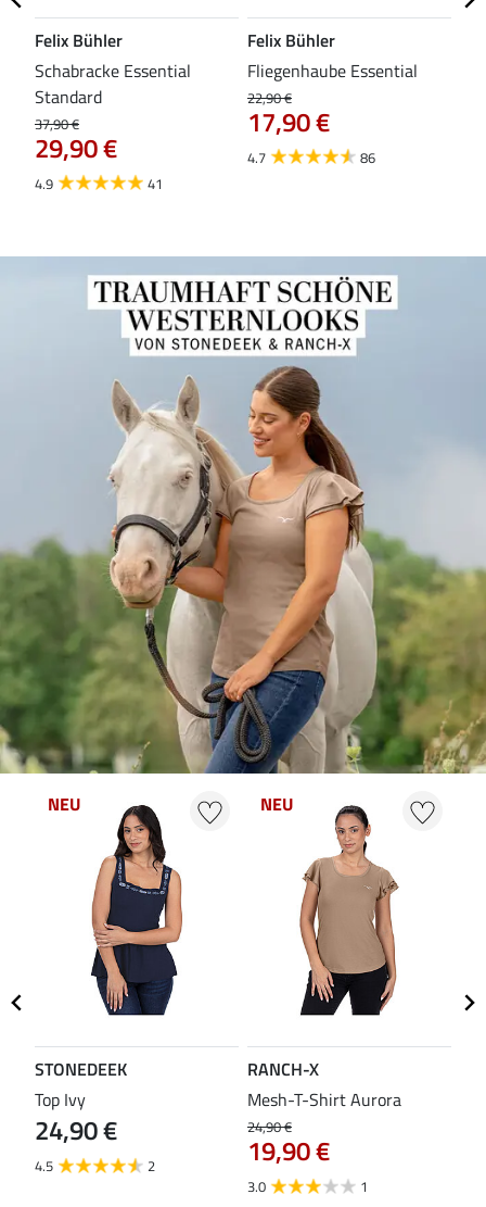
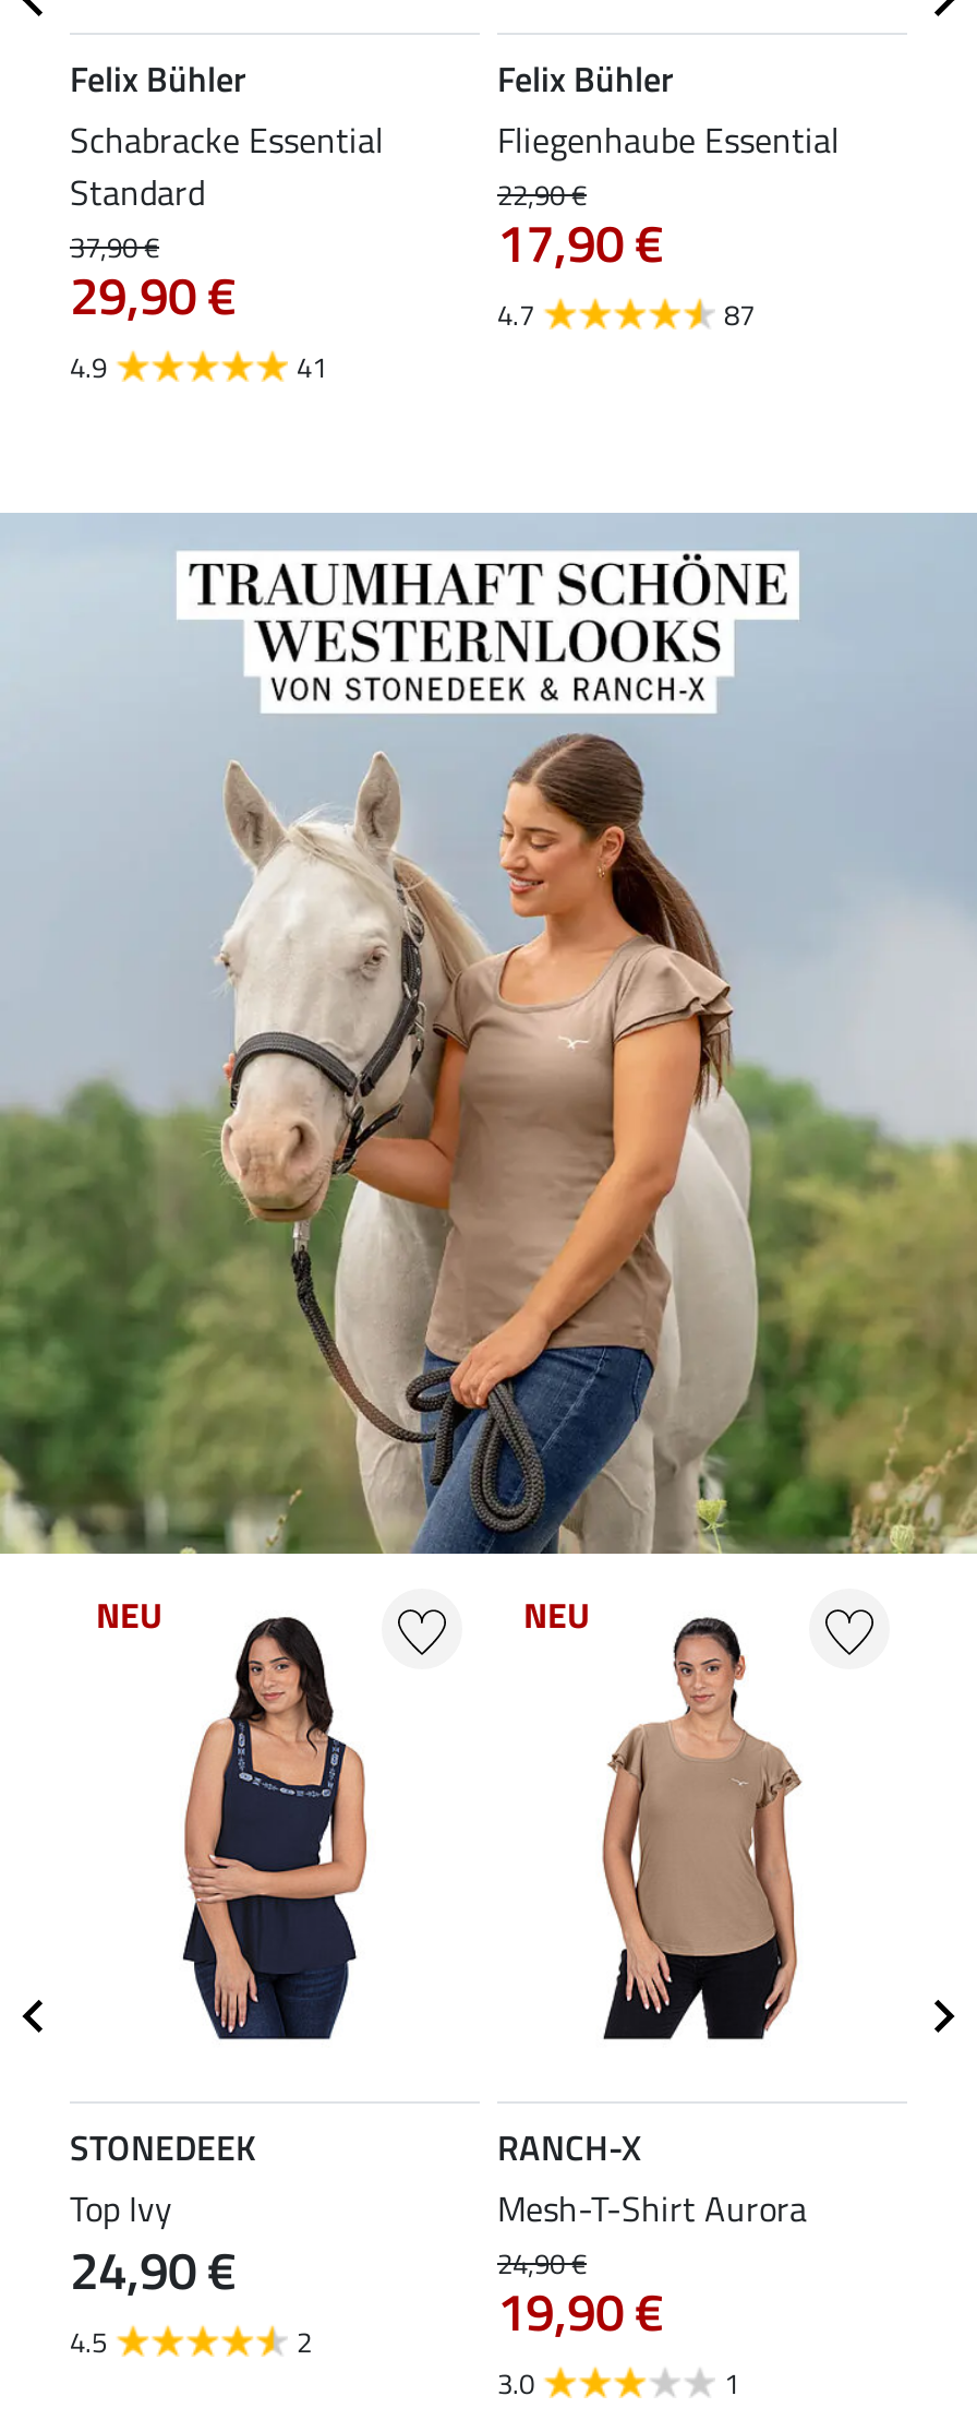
[360,146,375,168] 86 -> [724,294,755,337] 87

